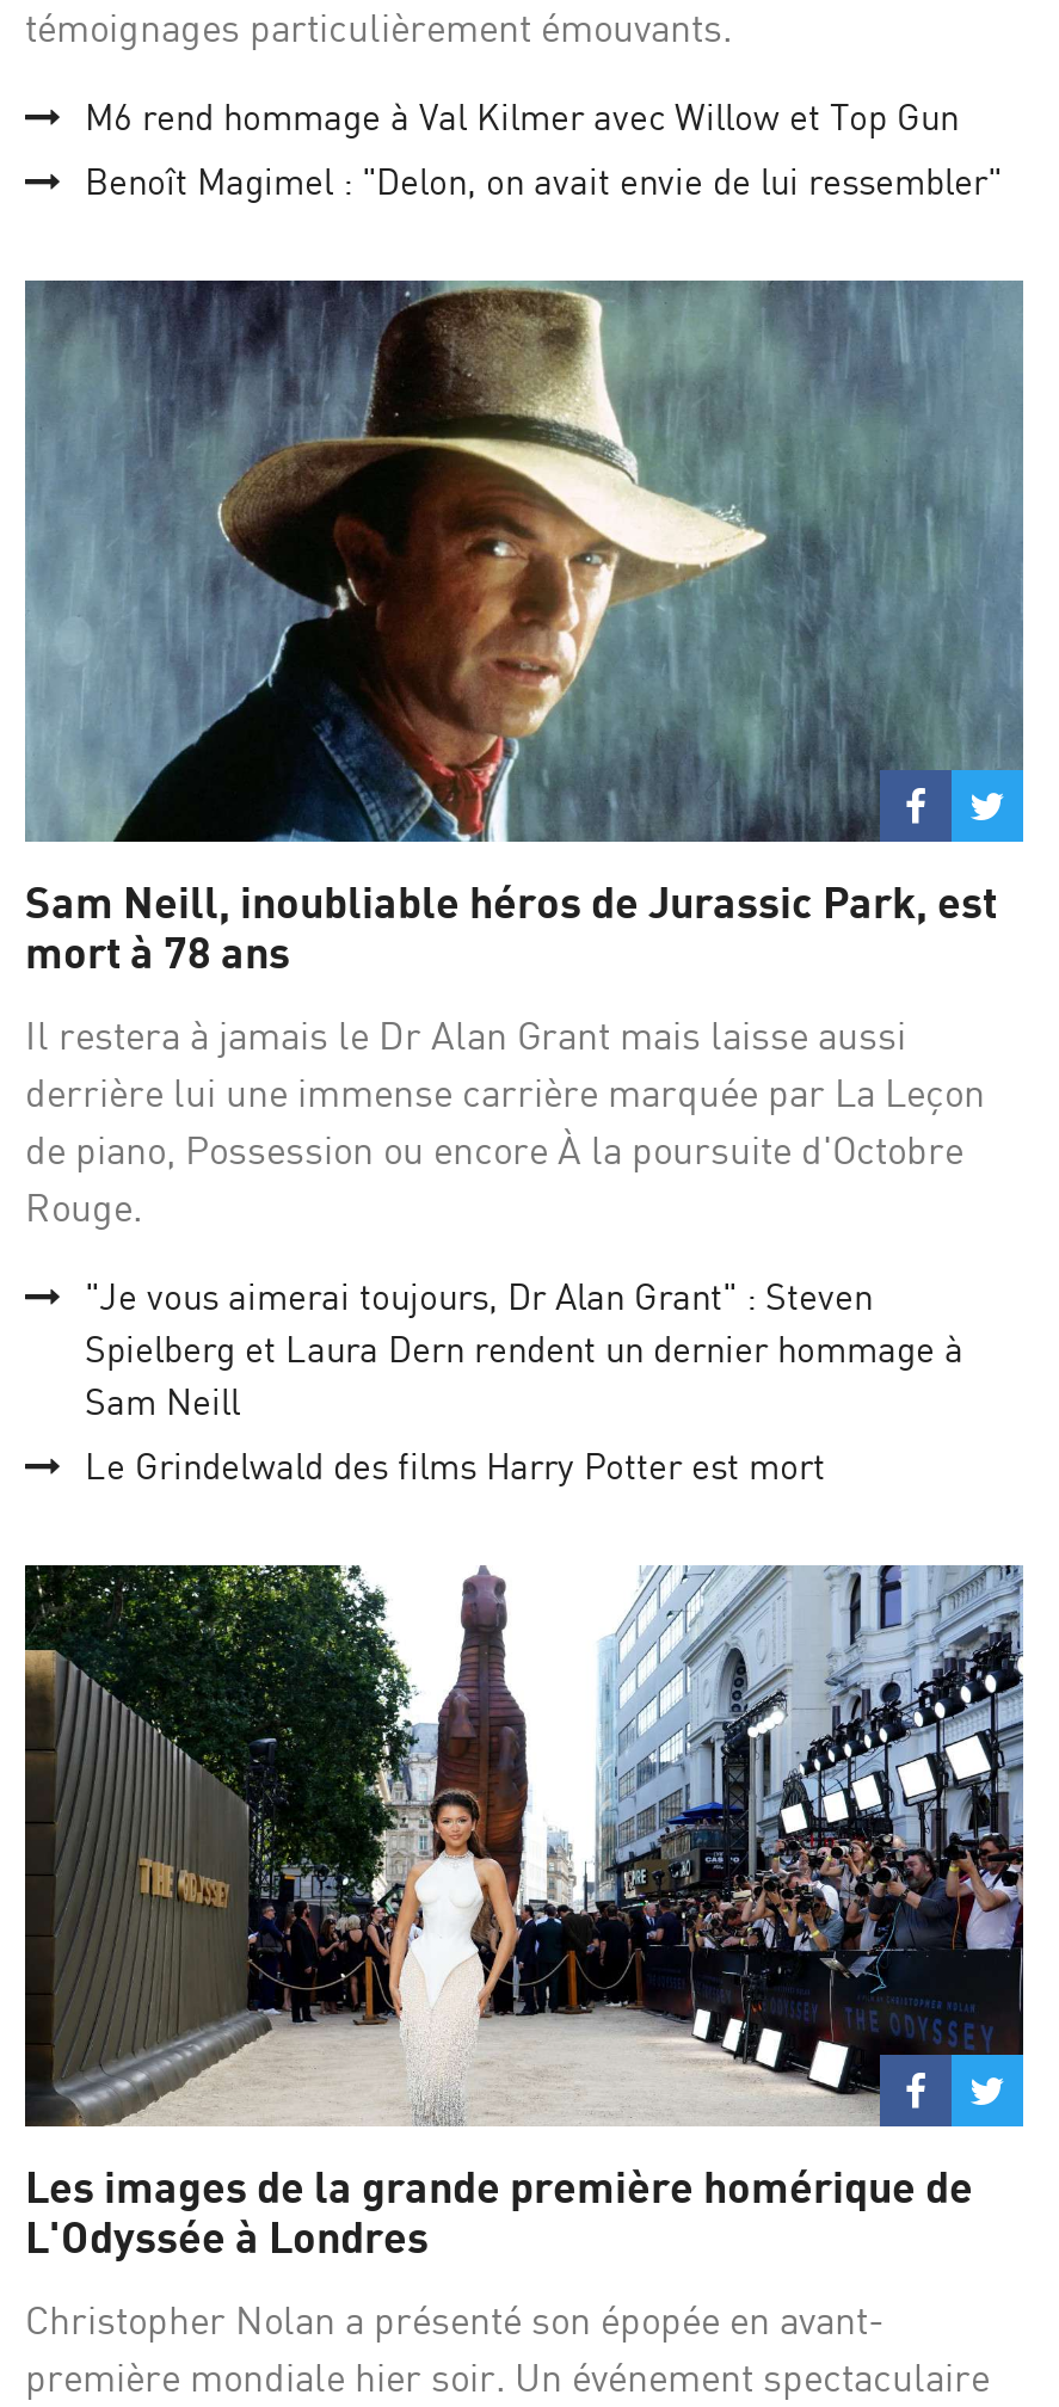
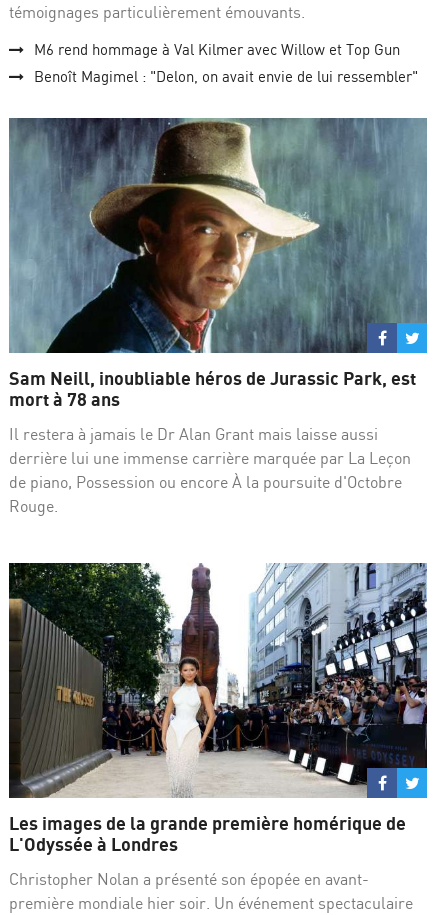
[85,1275,963,1490] "Je vous aimerai toujours, Dr Alan Grant" : Steven | Spielberg et Laura Dern rendent un dernier hommage à | Sam Neill | Le Grindelwald des films Harry Potter est mort -> none

